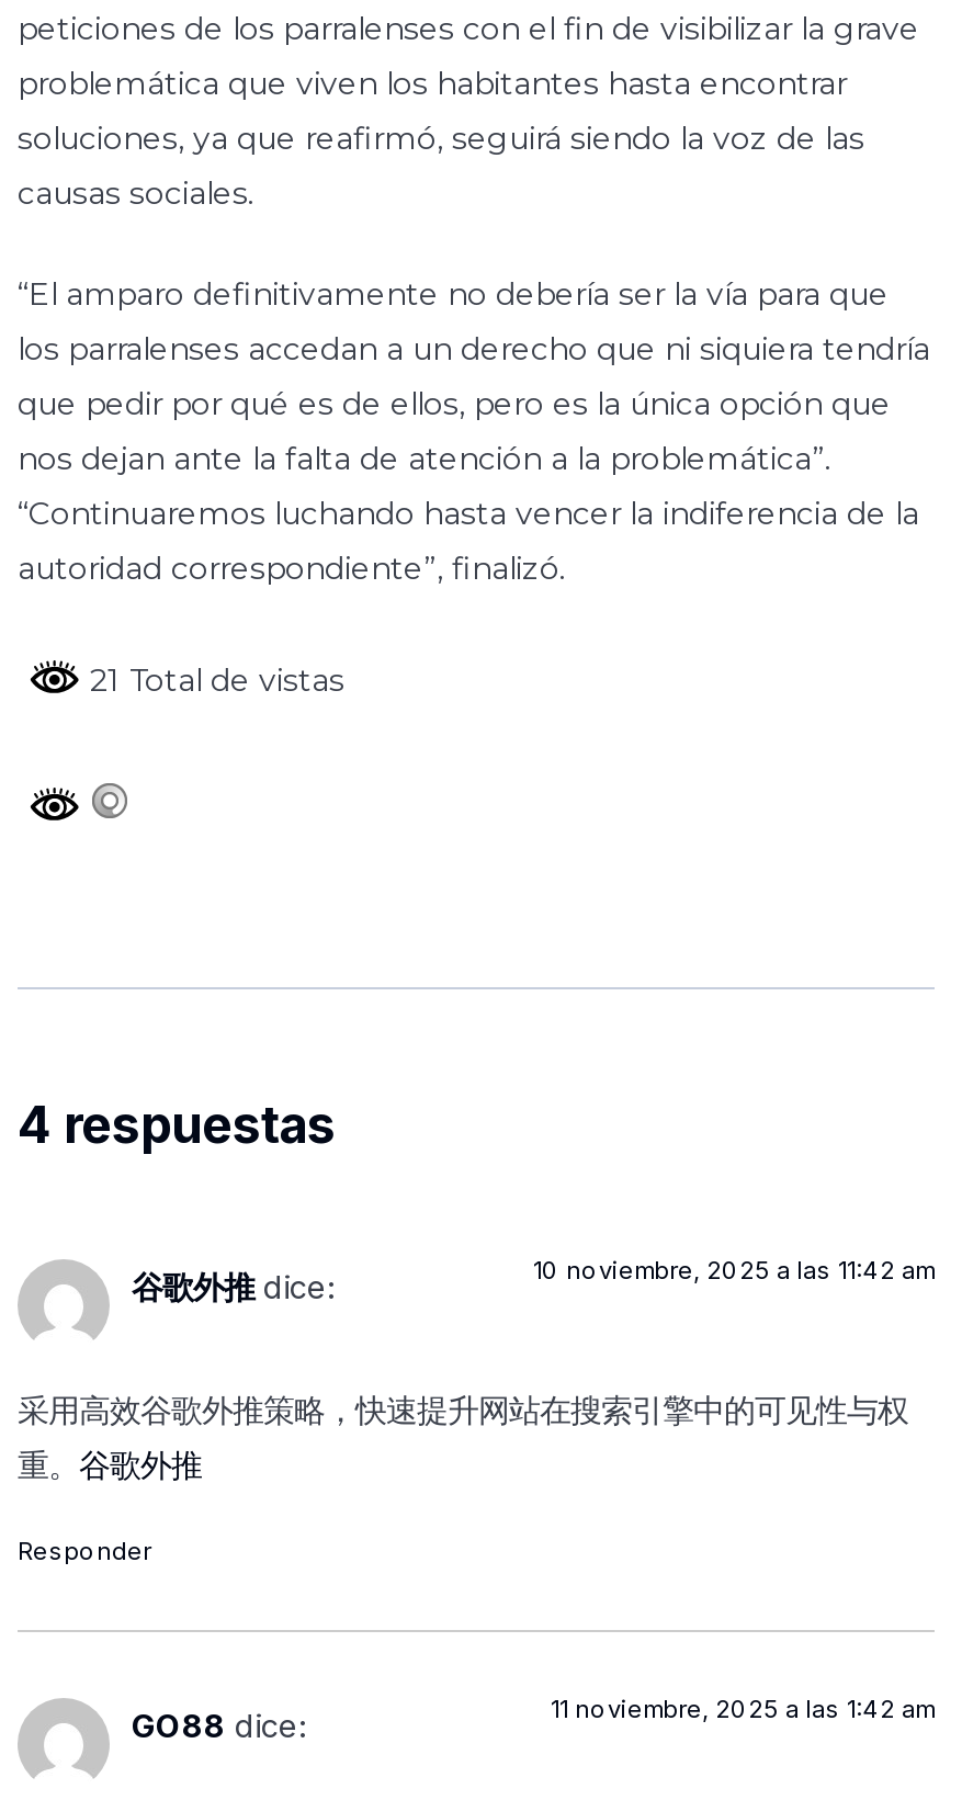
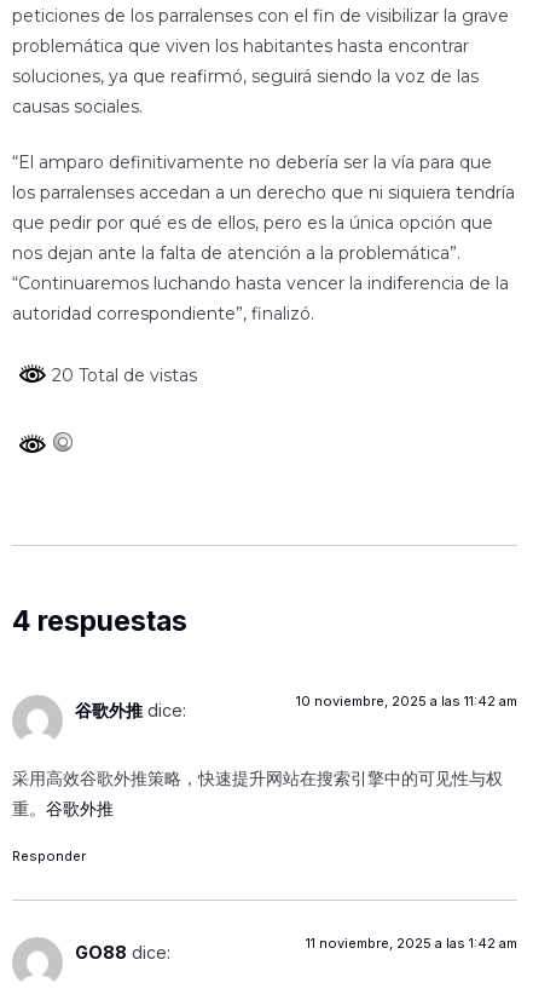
[81,661,344,700] 21 Total de vistas -> [47,365,197,386] 20 Total de vistas

